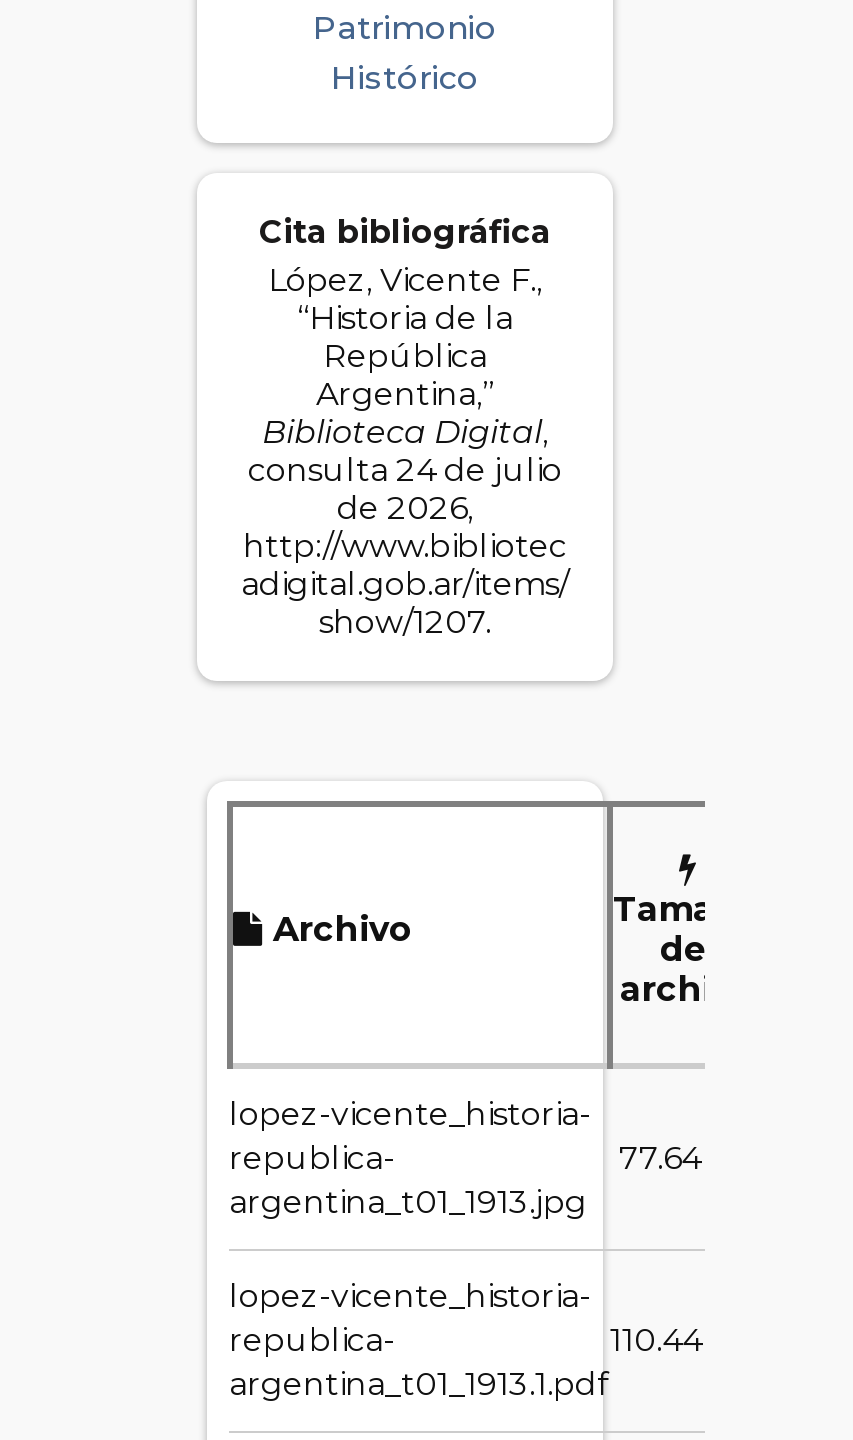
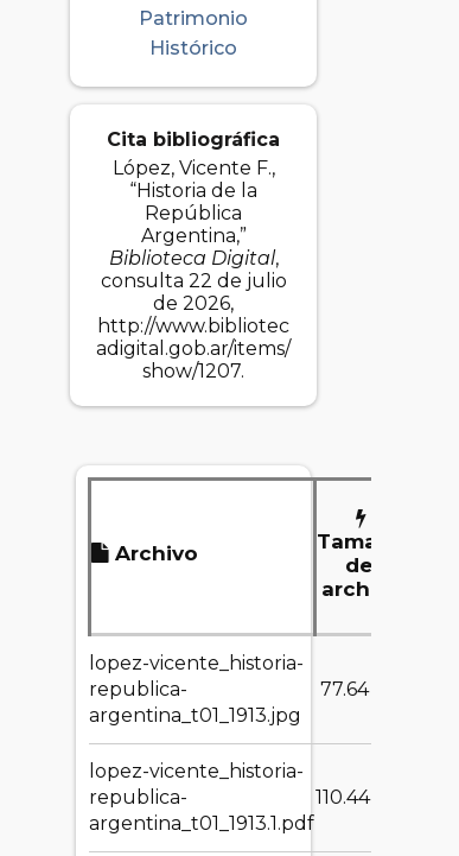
[248,452,562,490] consulta 24 de julio -> [100,270,286,292] consulta 22 de julio

